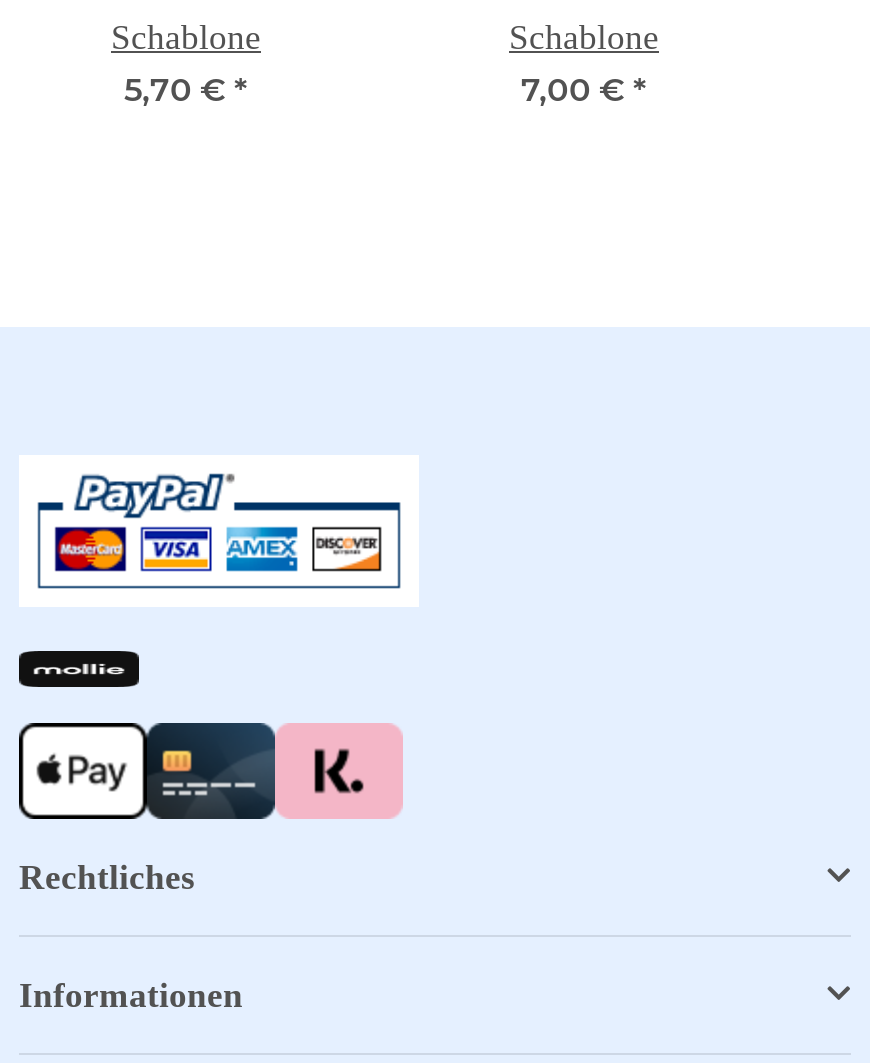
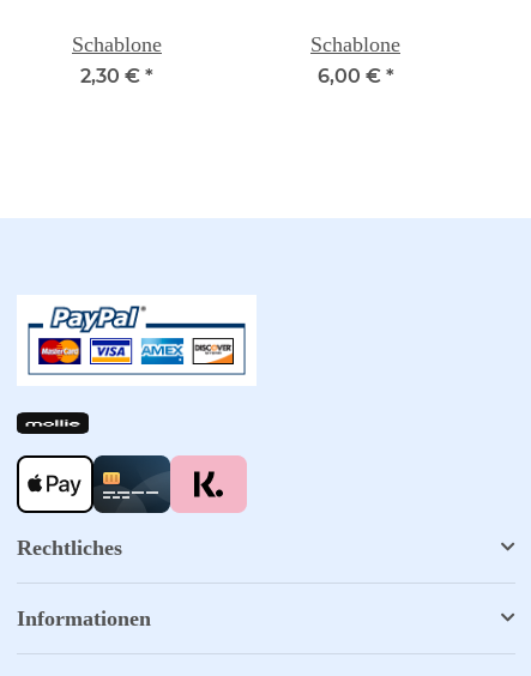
[124,71,248,109] 5,70 €* -> [80,64,153,87] 2,30 €*
[521,71,647,109] 7,00 €* -> [317,64,394,87] 6,00 €*

